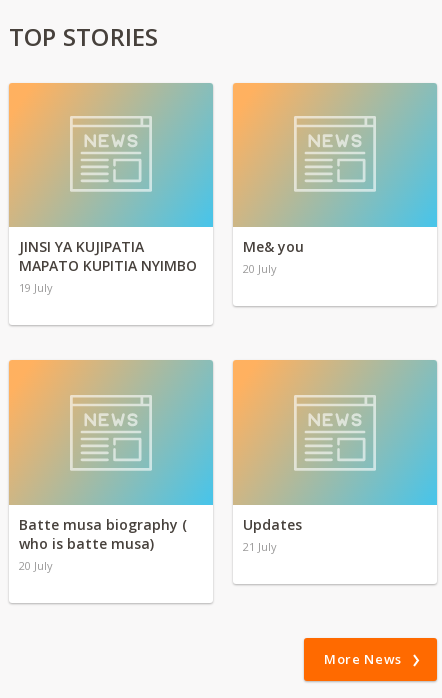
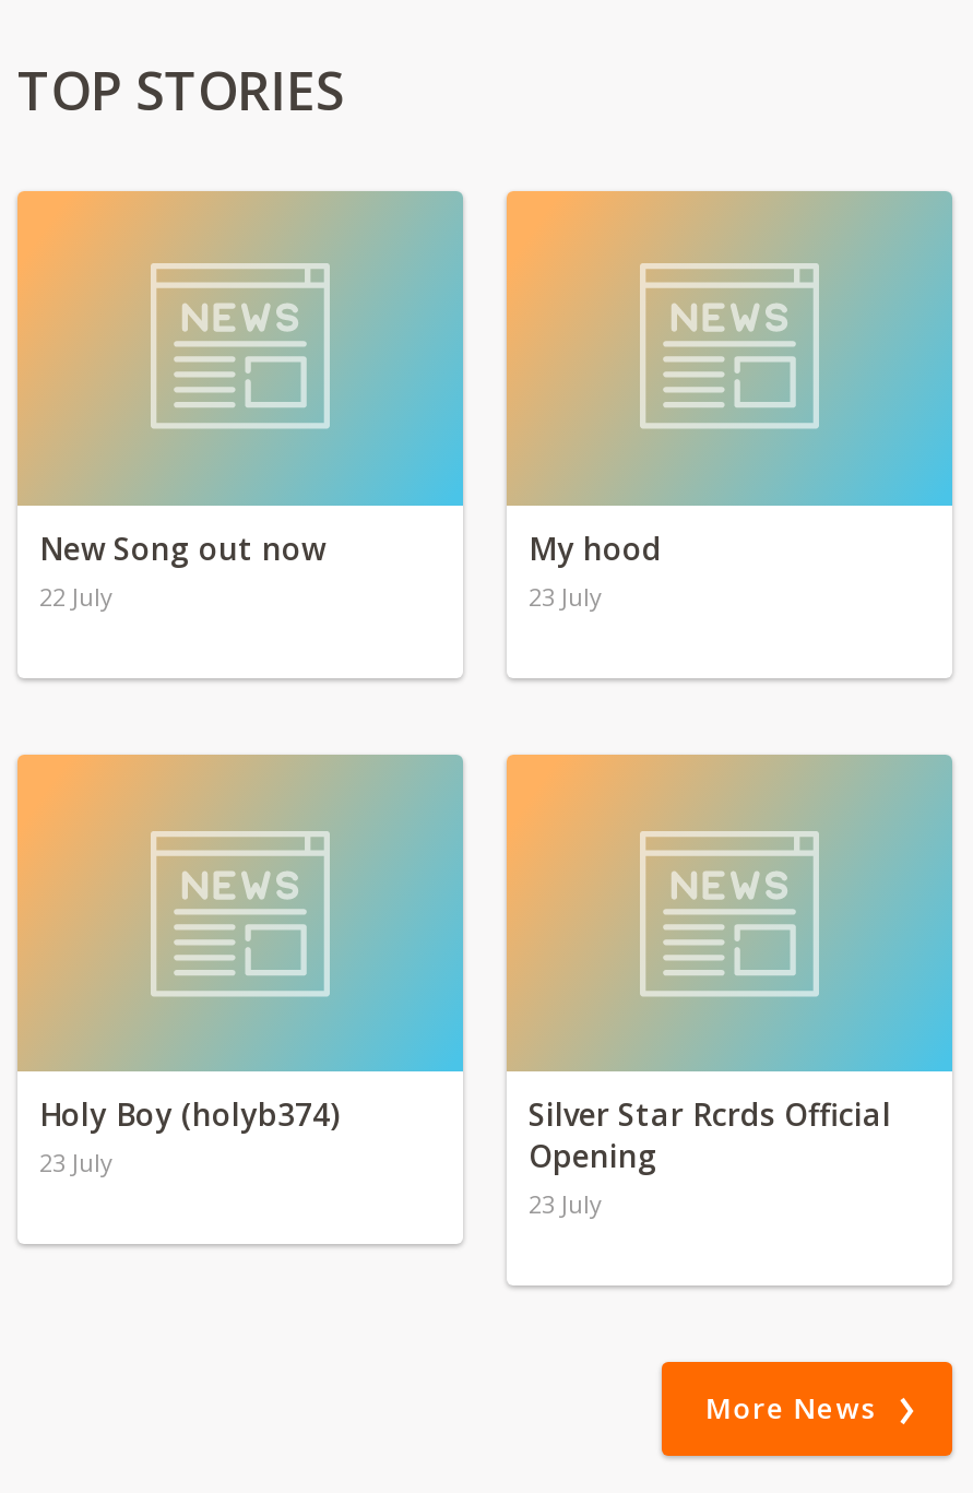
[19,237,197,295] JINSI YA KUJIPATIA | MAPATO KUPITIA NYIMBO | 19 July -> [39,529,325,614] New Song out now | 22 July
[243,237,304,276] Me& you | 20 July -> [529,529,662,614] My hood | 23 July
[19,515,187,573] Batte musa biography ( | who is batte musa) | 20 July -> [39,1094,339,1179] Holy Boy (holyb374) | 23 July
[243,515,302,554] Updates | 21 July -> [529,1094,891,1221] Silver Star Rcrds Official | Opening | 23 July

